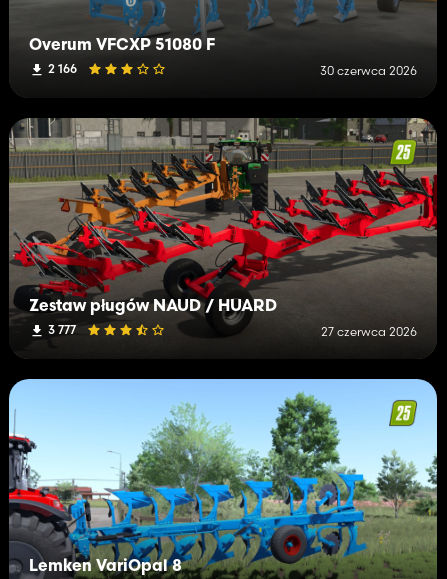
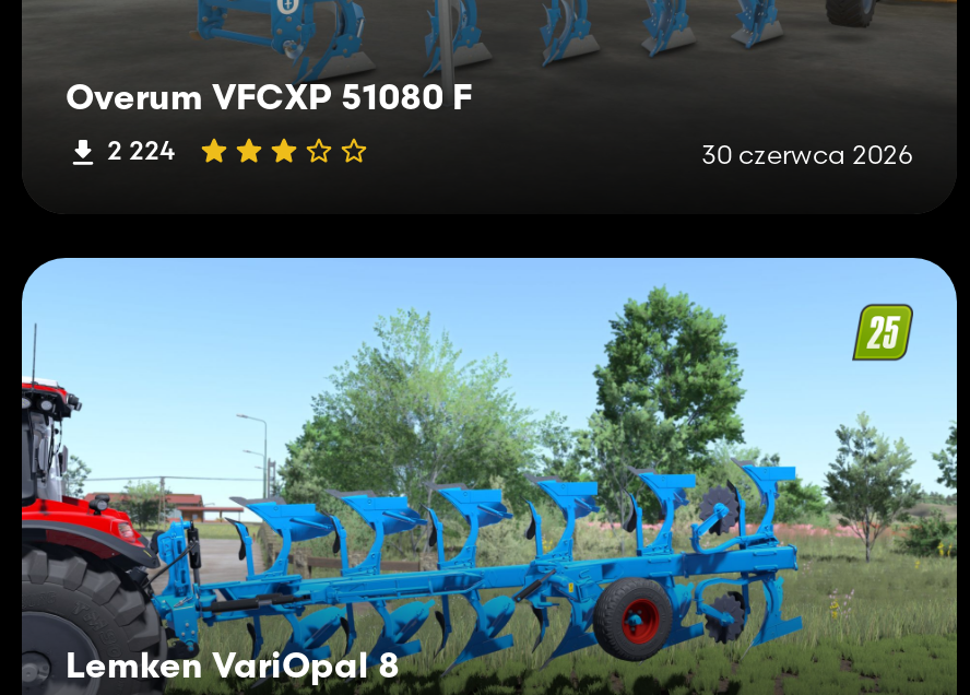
[48,61,77,76] 2 166 -> [107,134,175,167] 2 224
[10,117,438,338] [image] | Zestaw pługów NAUD / HUARD | 3 777 | 27 czerwca 2026 -> none

